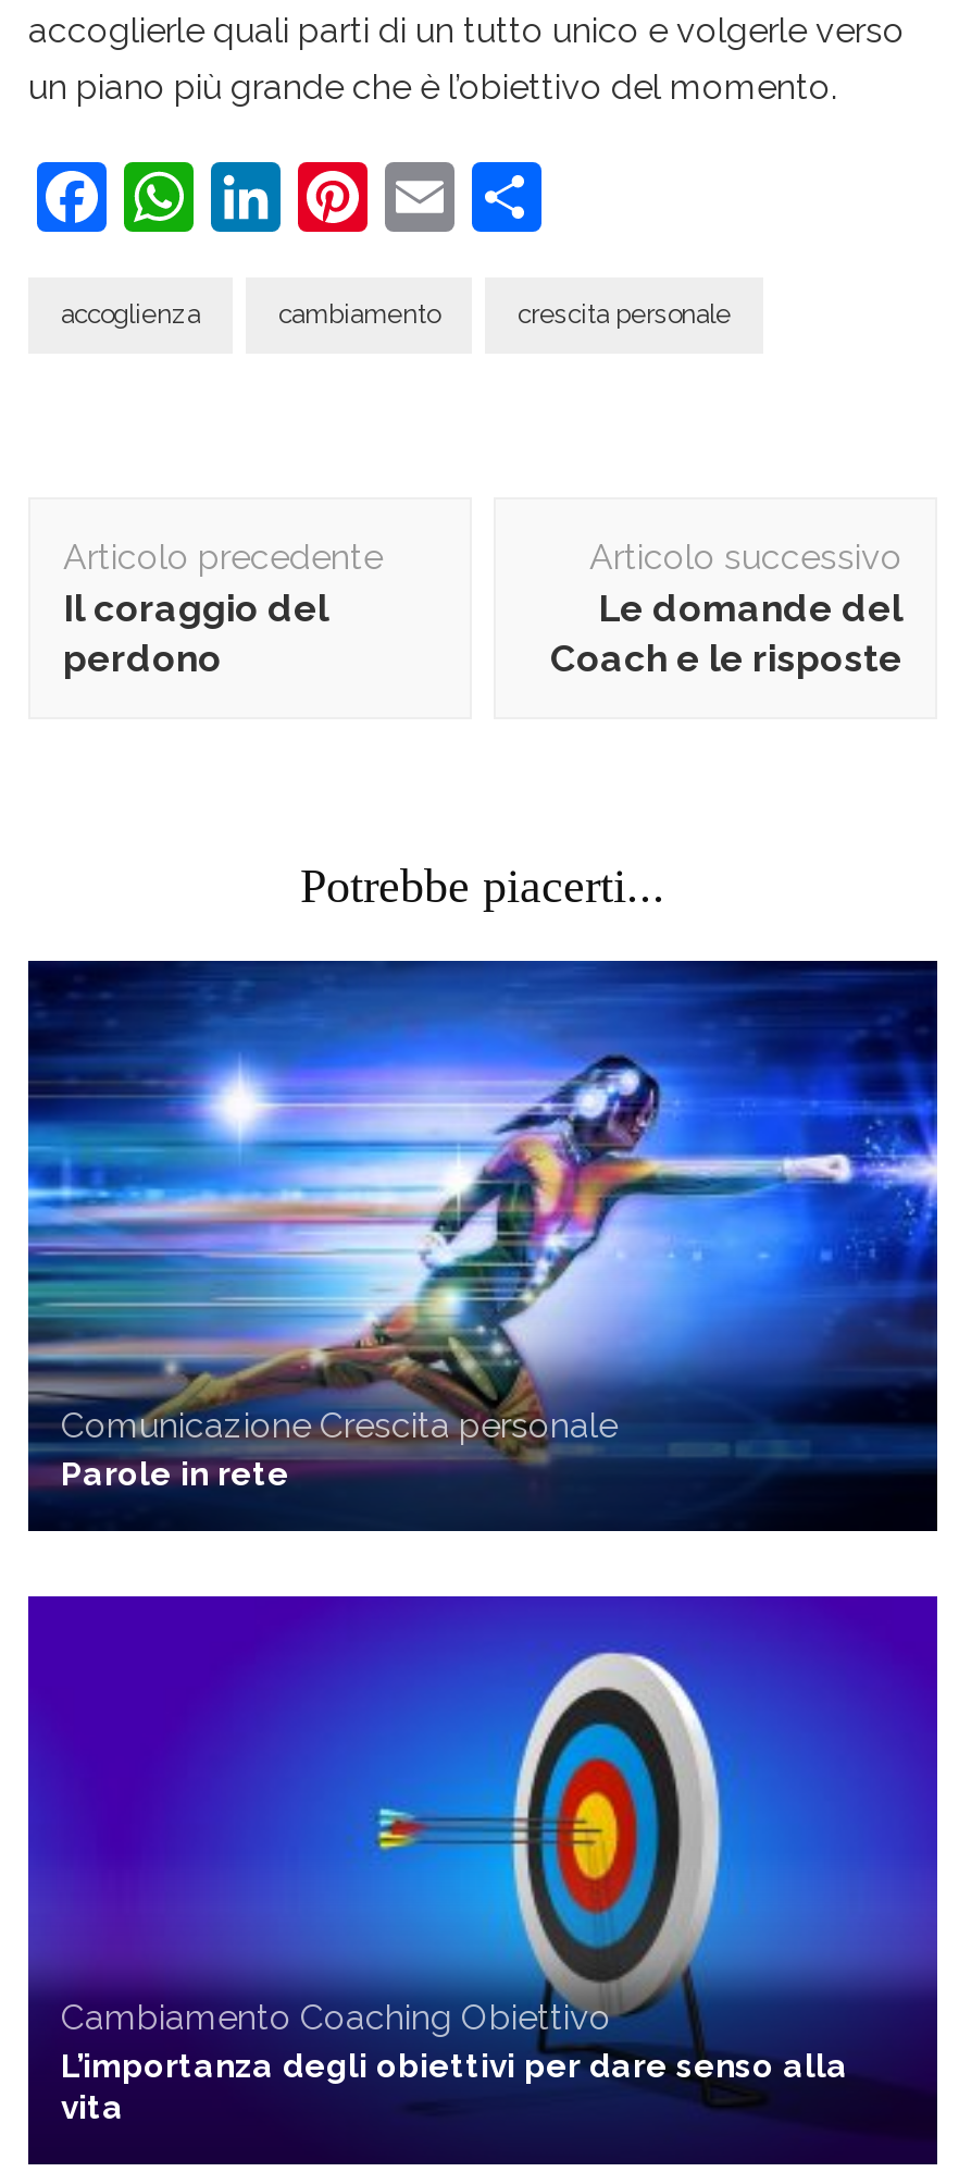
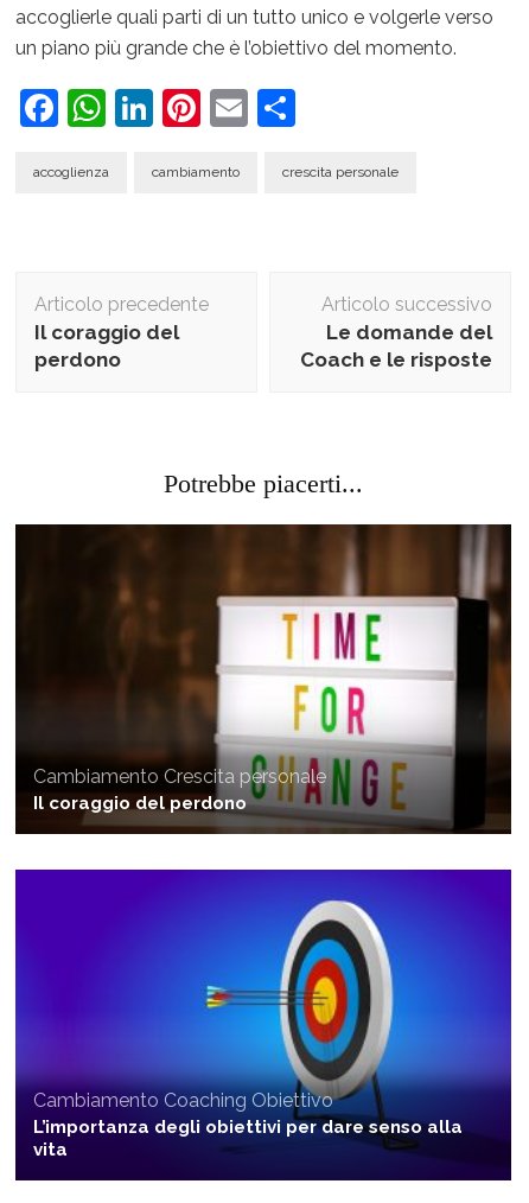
[26,959,939,1531] [image] | Comunicazione Crescita personale | Parole in rete -> [14,523,512,834] [image] | Cambiamento Crescita personale | Il coraggio del perdono

